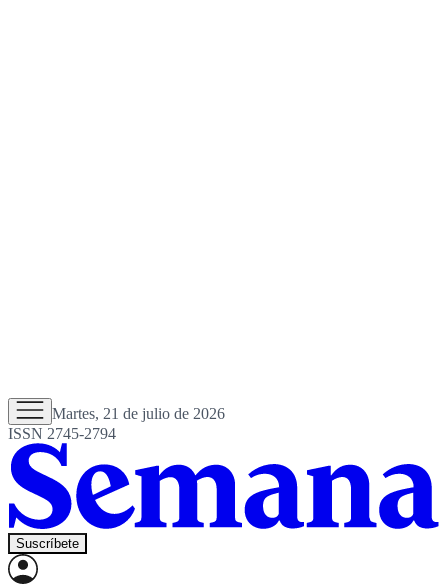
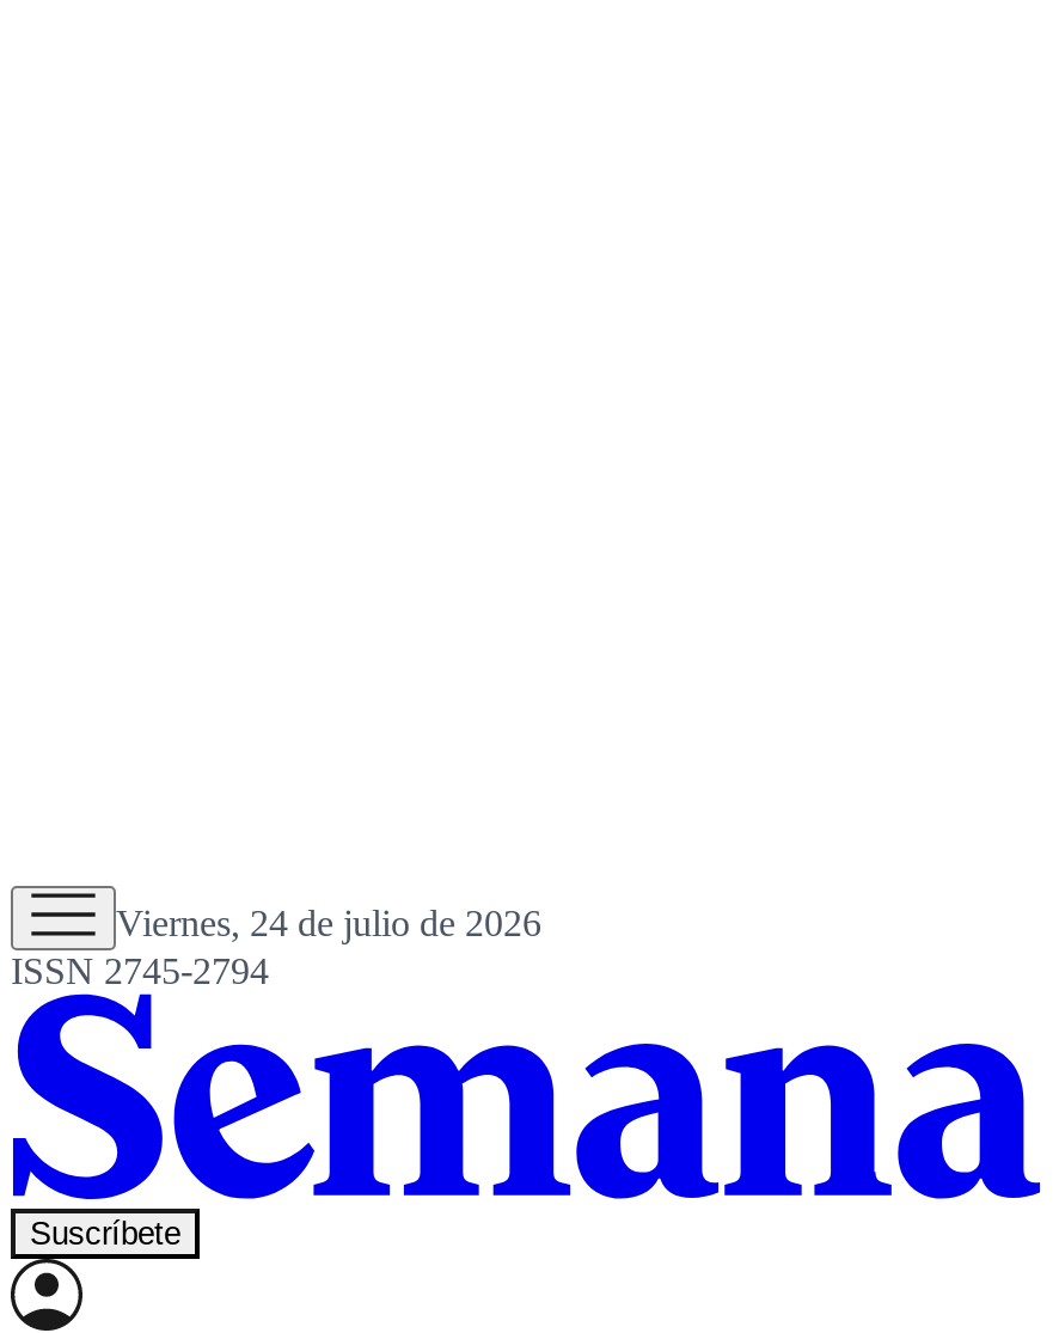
[52,405,225,422] Martes, 21 de julio de 2026 -> [116,903,541,943] Viernes, 24 de julio de 2026

